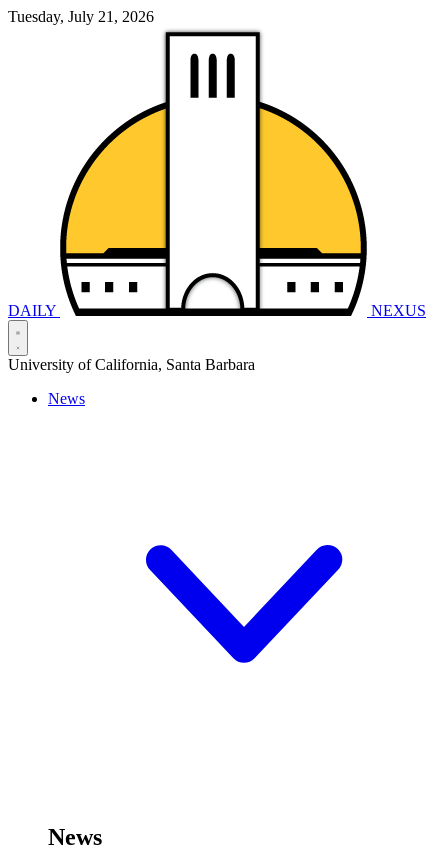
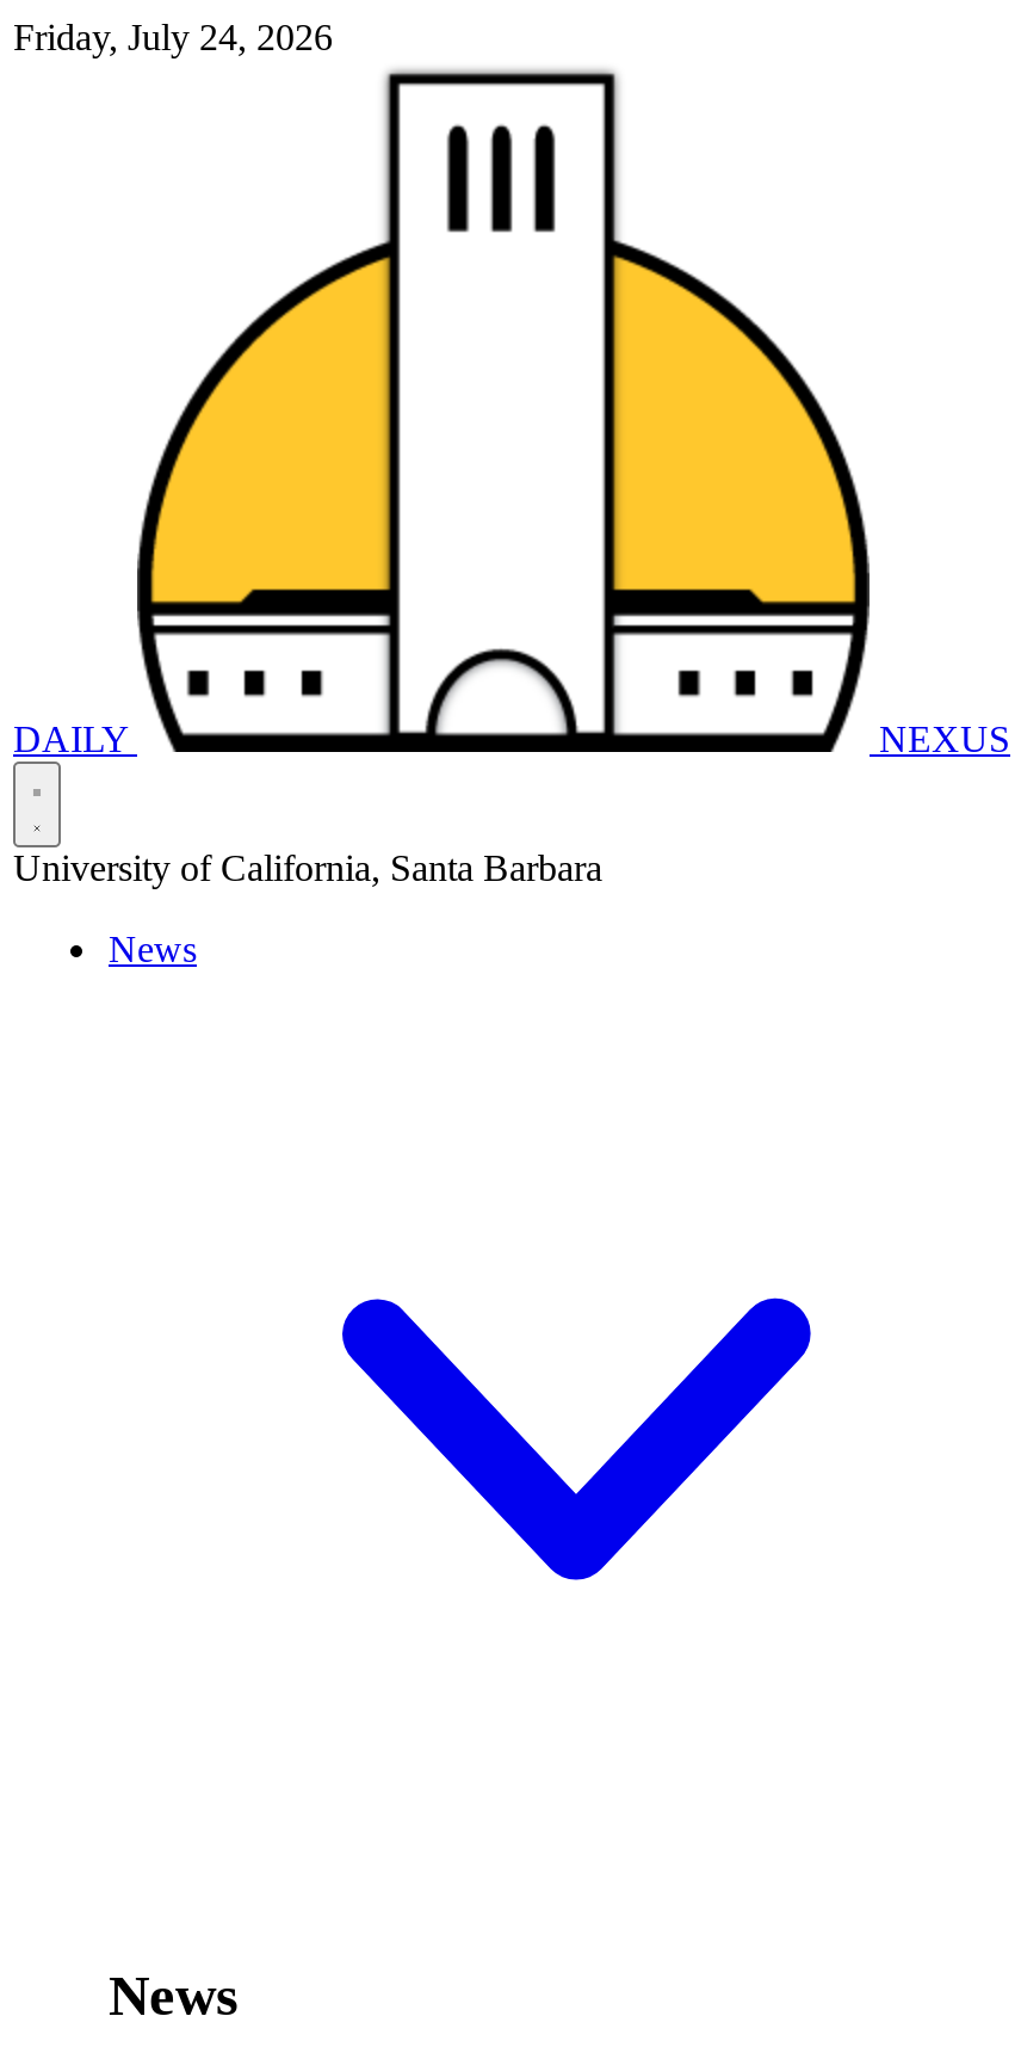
[8,8,154,25] Tuesday, July 21, 2026 -> [13,17,333,57] Friday, July 24, 2026

